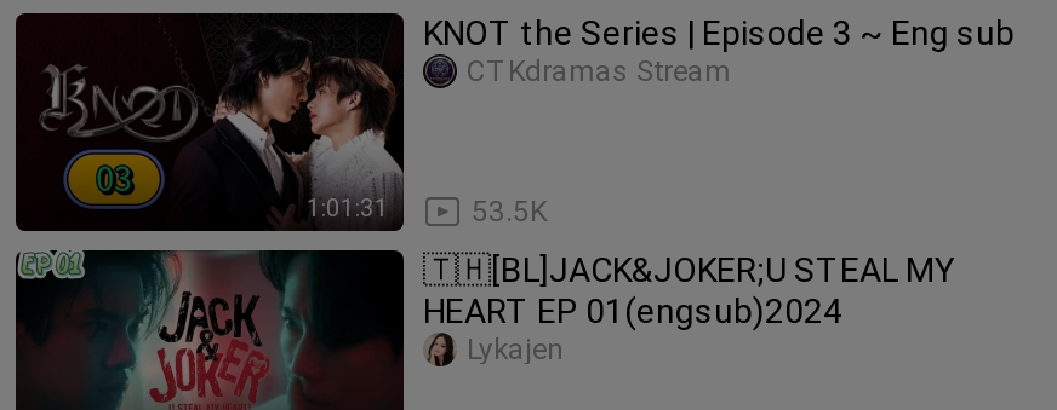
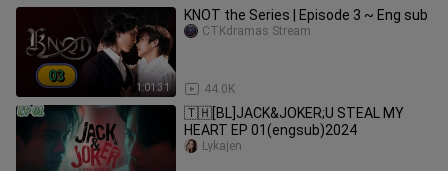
[472,195,547,229] 53.5K -> [204,82,235,96] 44.0K

